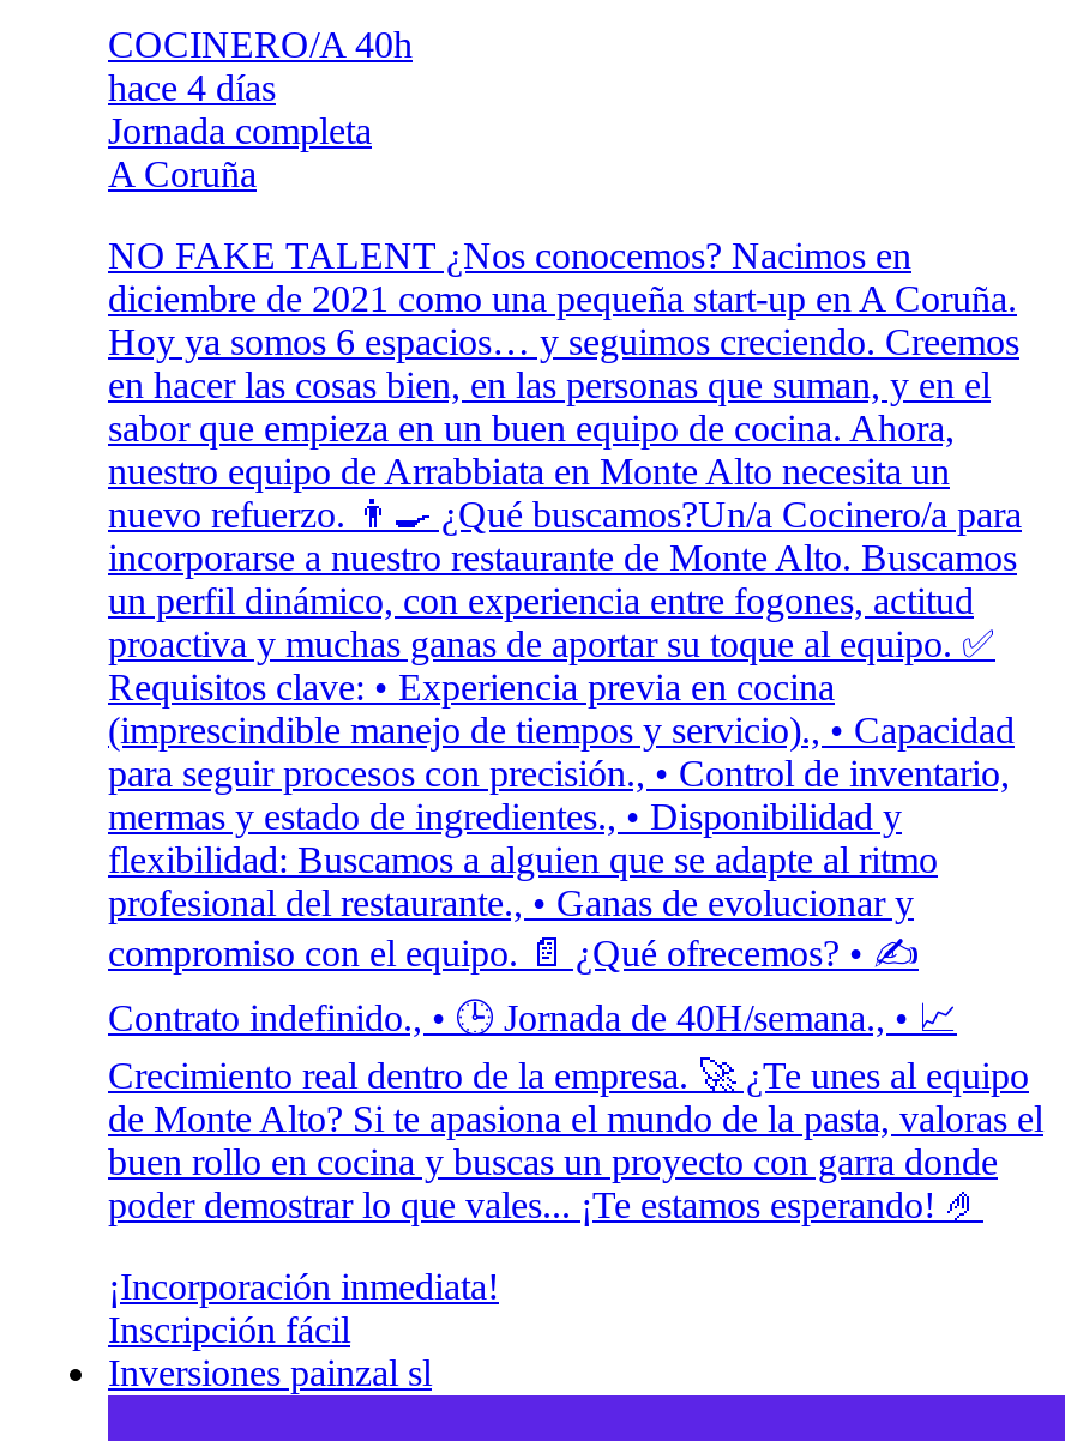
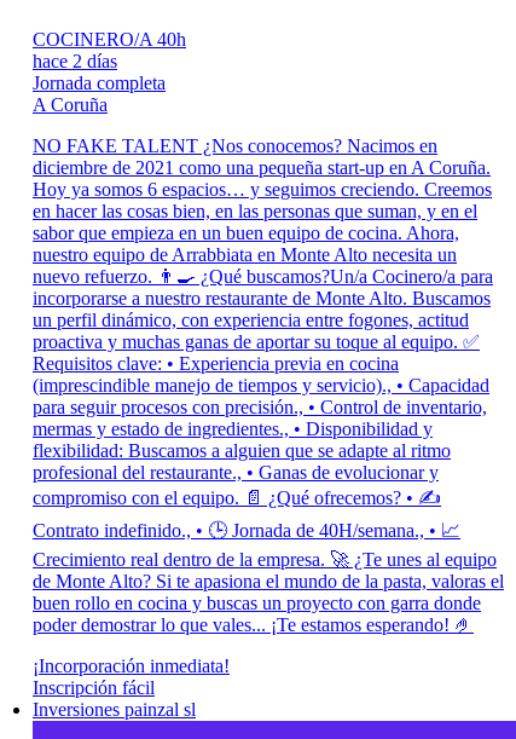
[108,67,276,107] hace 4 días -> [33,51,117,71] hace 2 días

